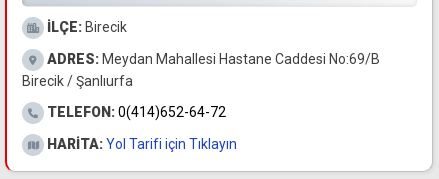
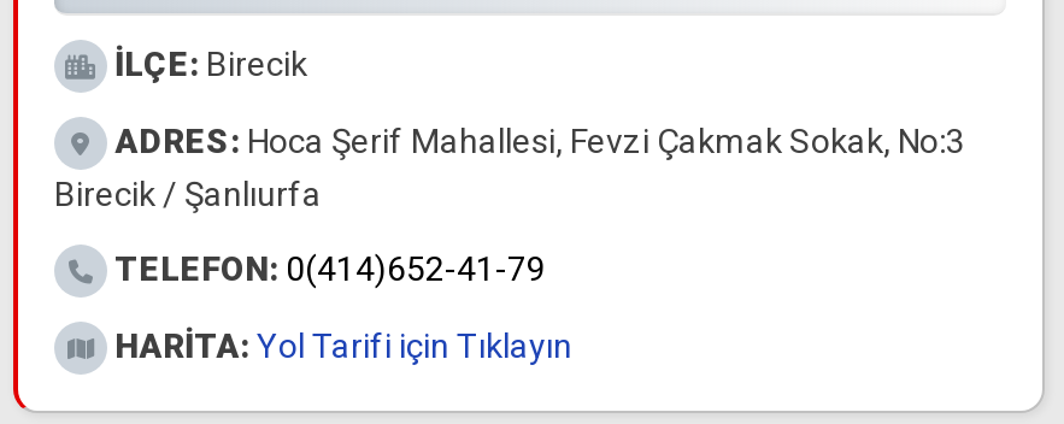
[44,51,380,67] ADRES: Meydan Mahallesi Hastane Caddesi No:69/B -> [107,122,965,160] ADRES: Hoca Şerif Mahallesi, Fevzi Çakmak Sokak, No:3
[44,104,226,120] TELEFON: 0(414)652-64-72 -> [107,249,546,288] TELEFON: 0(414)652-41-79

